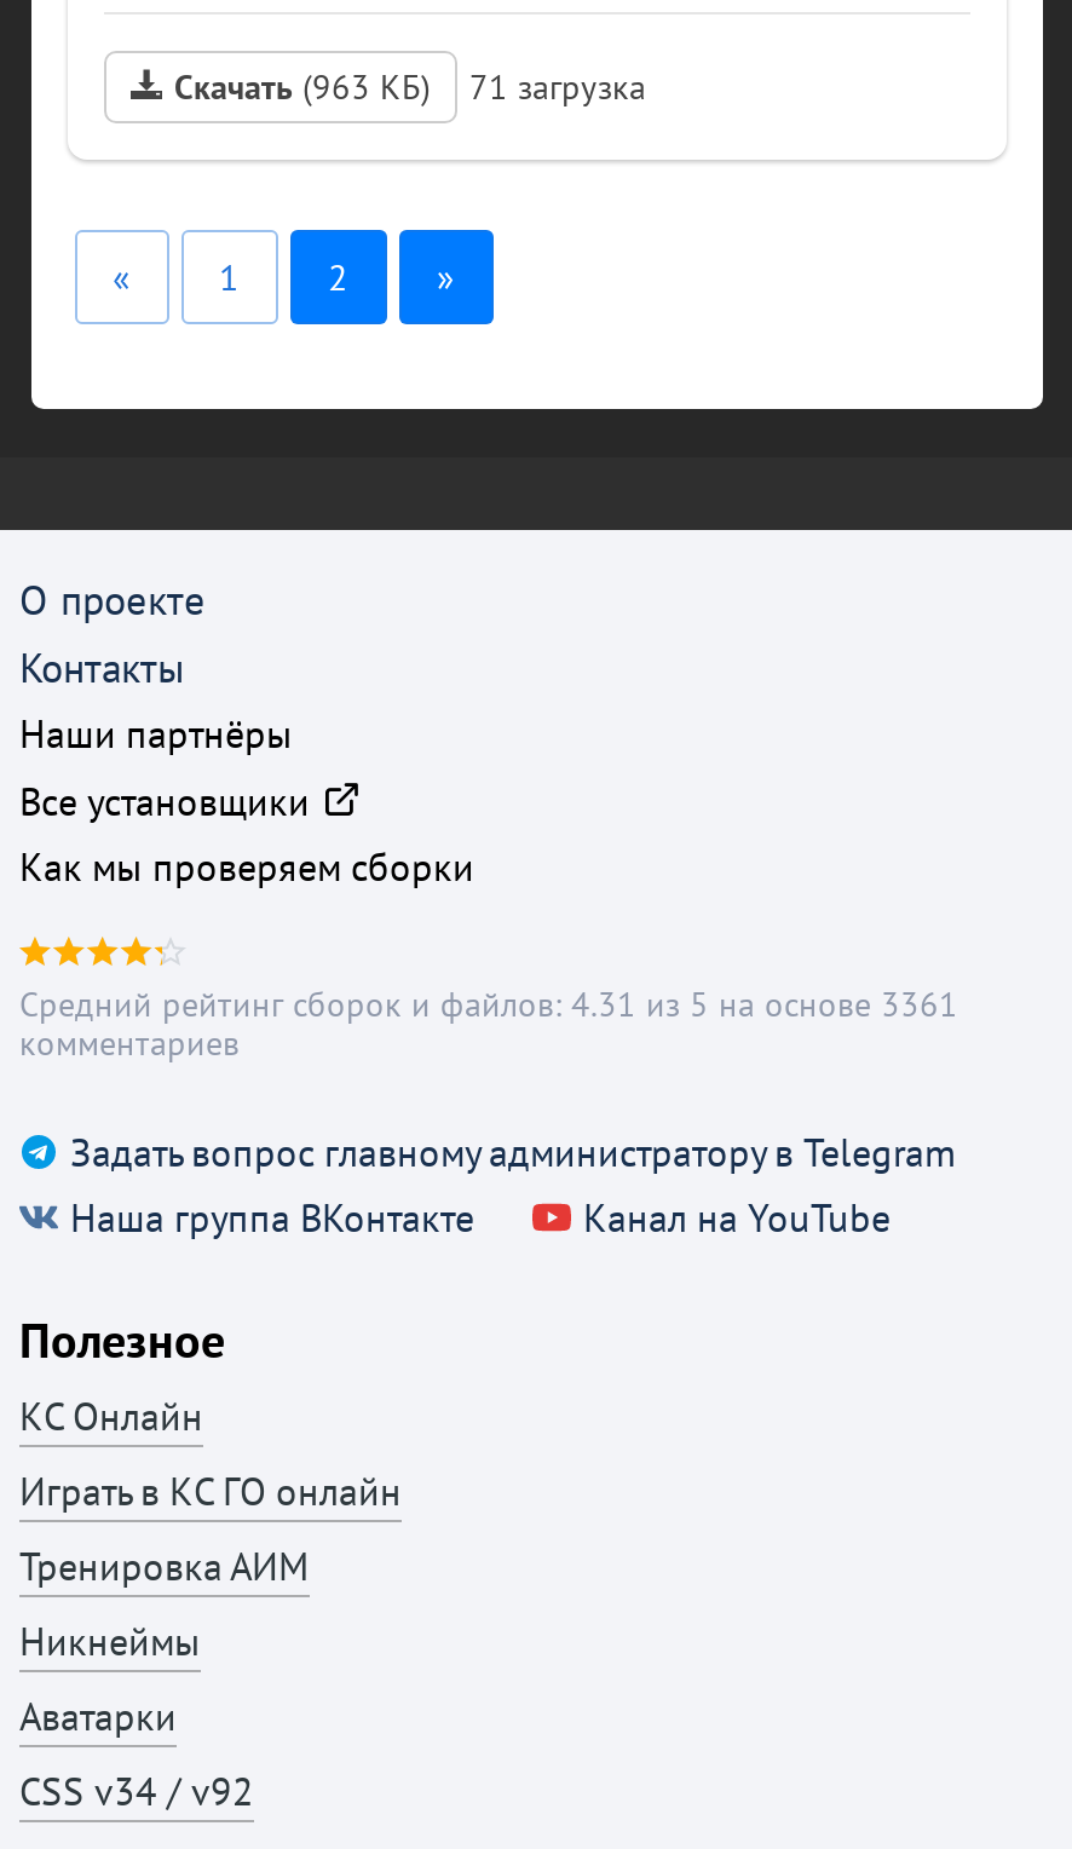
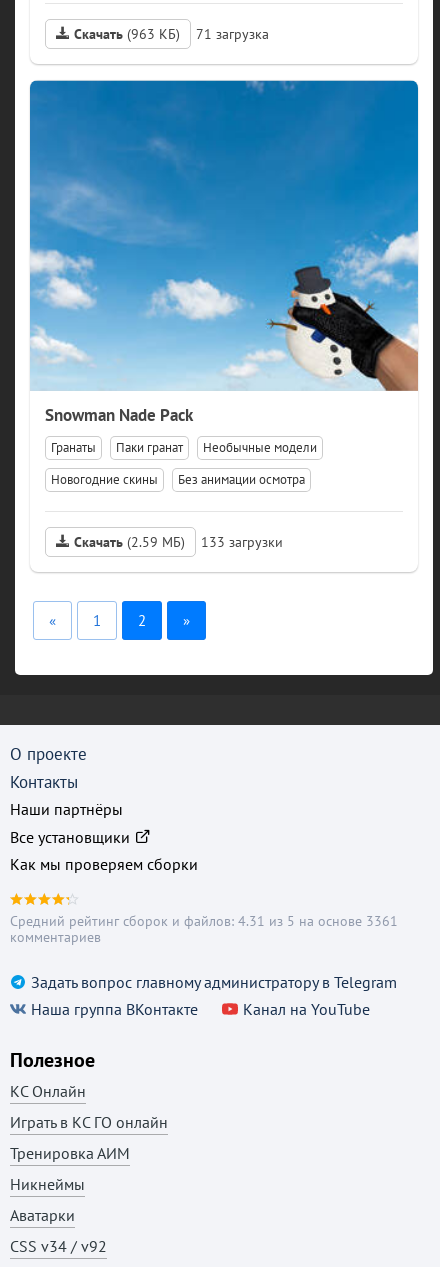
none -> [29,79,419,551] [image] | Snowman Nade Pack | Гранаты | Паки гранат | Необычные модели | Новогодние скины | Без анимации осмотра | Скачать (2.59 МБ) | 133

